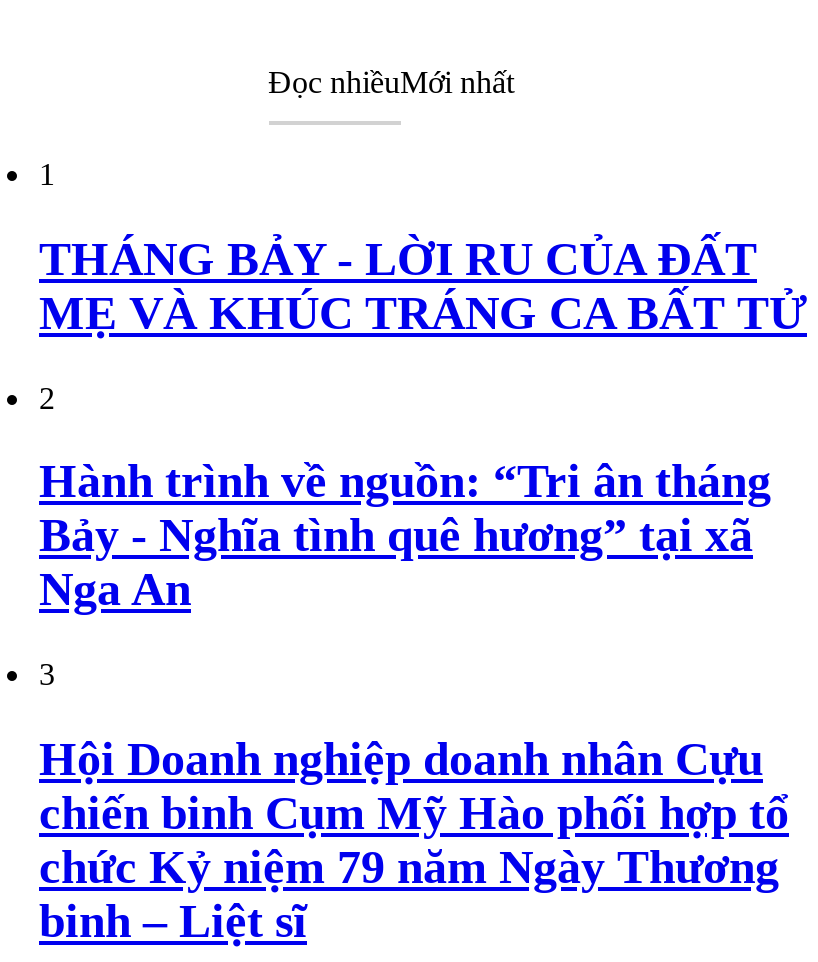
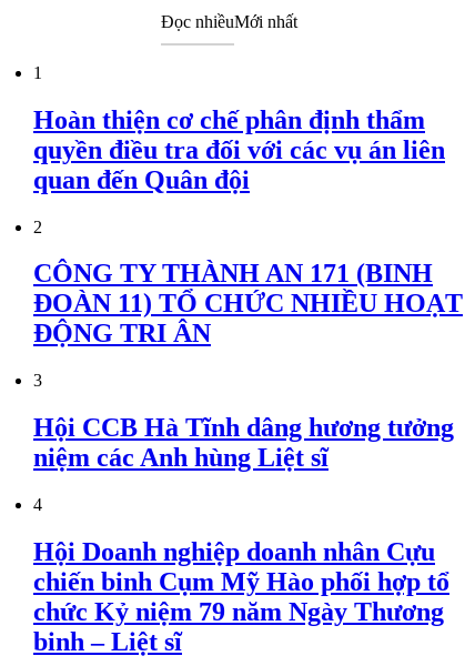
[39,232,807,338] THÁNG BẢY - LỜI RU CỦA ĐẤT | MẸ VÀ KHÚC TRÁNG CA BẤT TỬ -> [33,105,445,194] Hoàn thiện cơ chế phân định thẩm | quyền điều tra đối với các vụ án liên | quan đến Quân đội
[39,456,771,616] Hành trình về nguồn: “Tri ân tháng | Bảy - Nghĩa tình quê hương” tại xã | Nga An -> [33,259,463,348] CÔNG TY THÀNH AN 171 (BINH | ĐOÀN 11) TỔ CHỨC NHIỀU HOẠT | ĐỘNG TRI ÂN
none -> [33,413,454,514] Hội CCB Hà Tĩnh dâng hương tưởng | niệm các Anh hùng Liệt sĩ | 4

